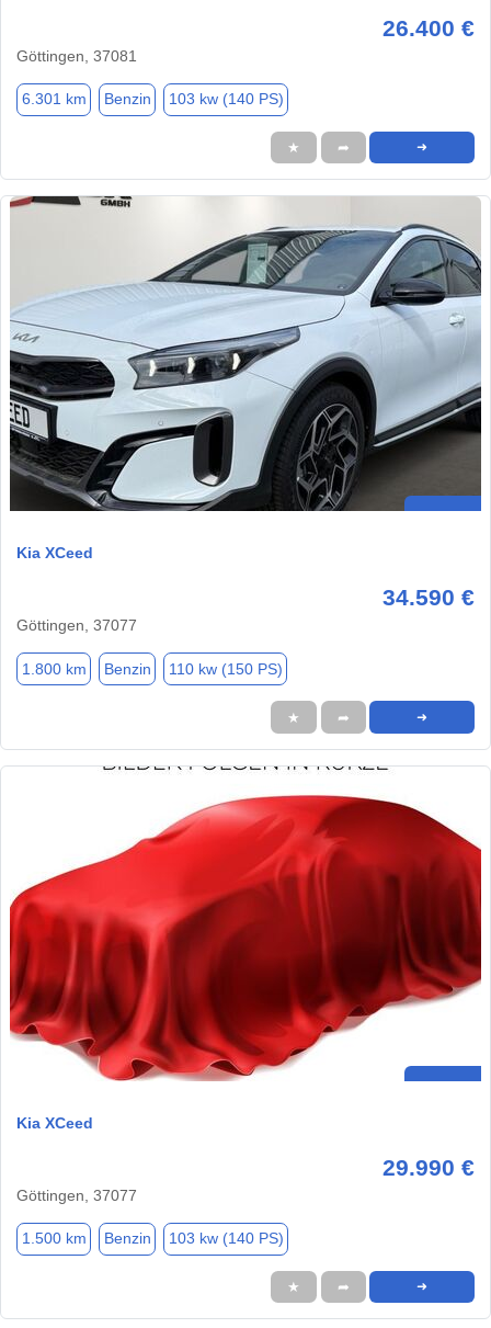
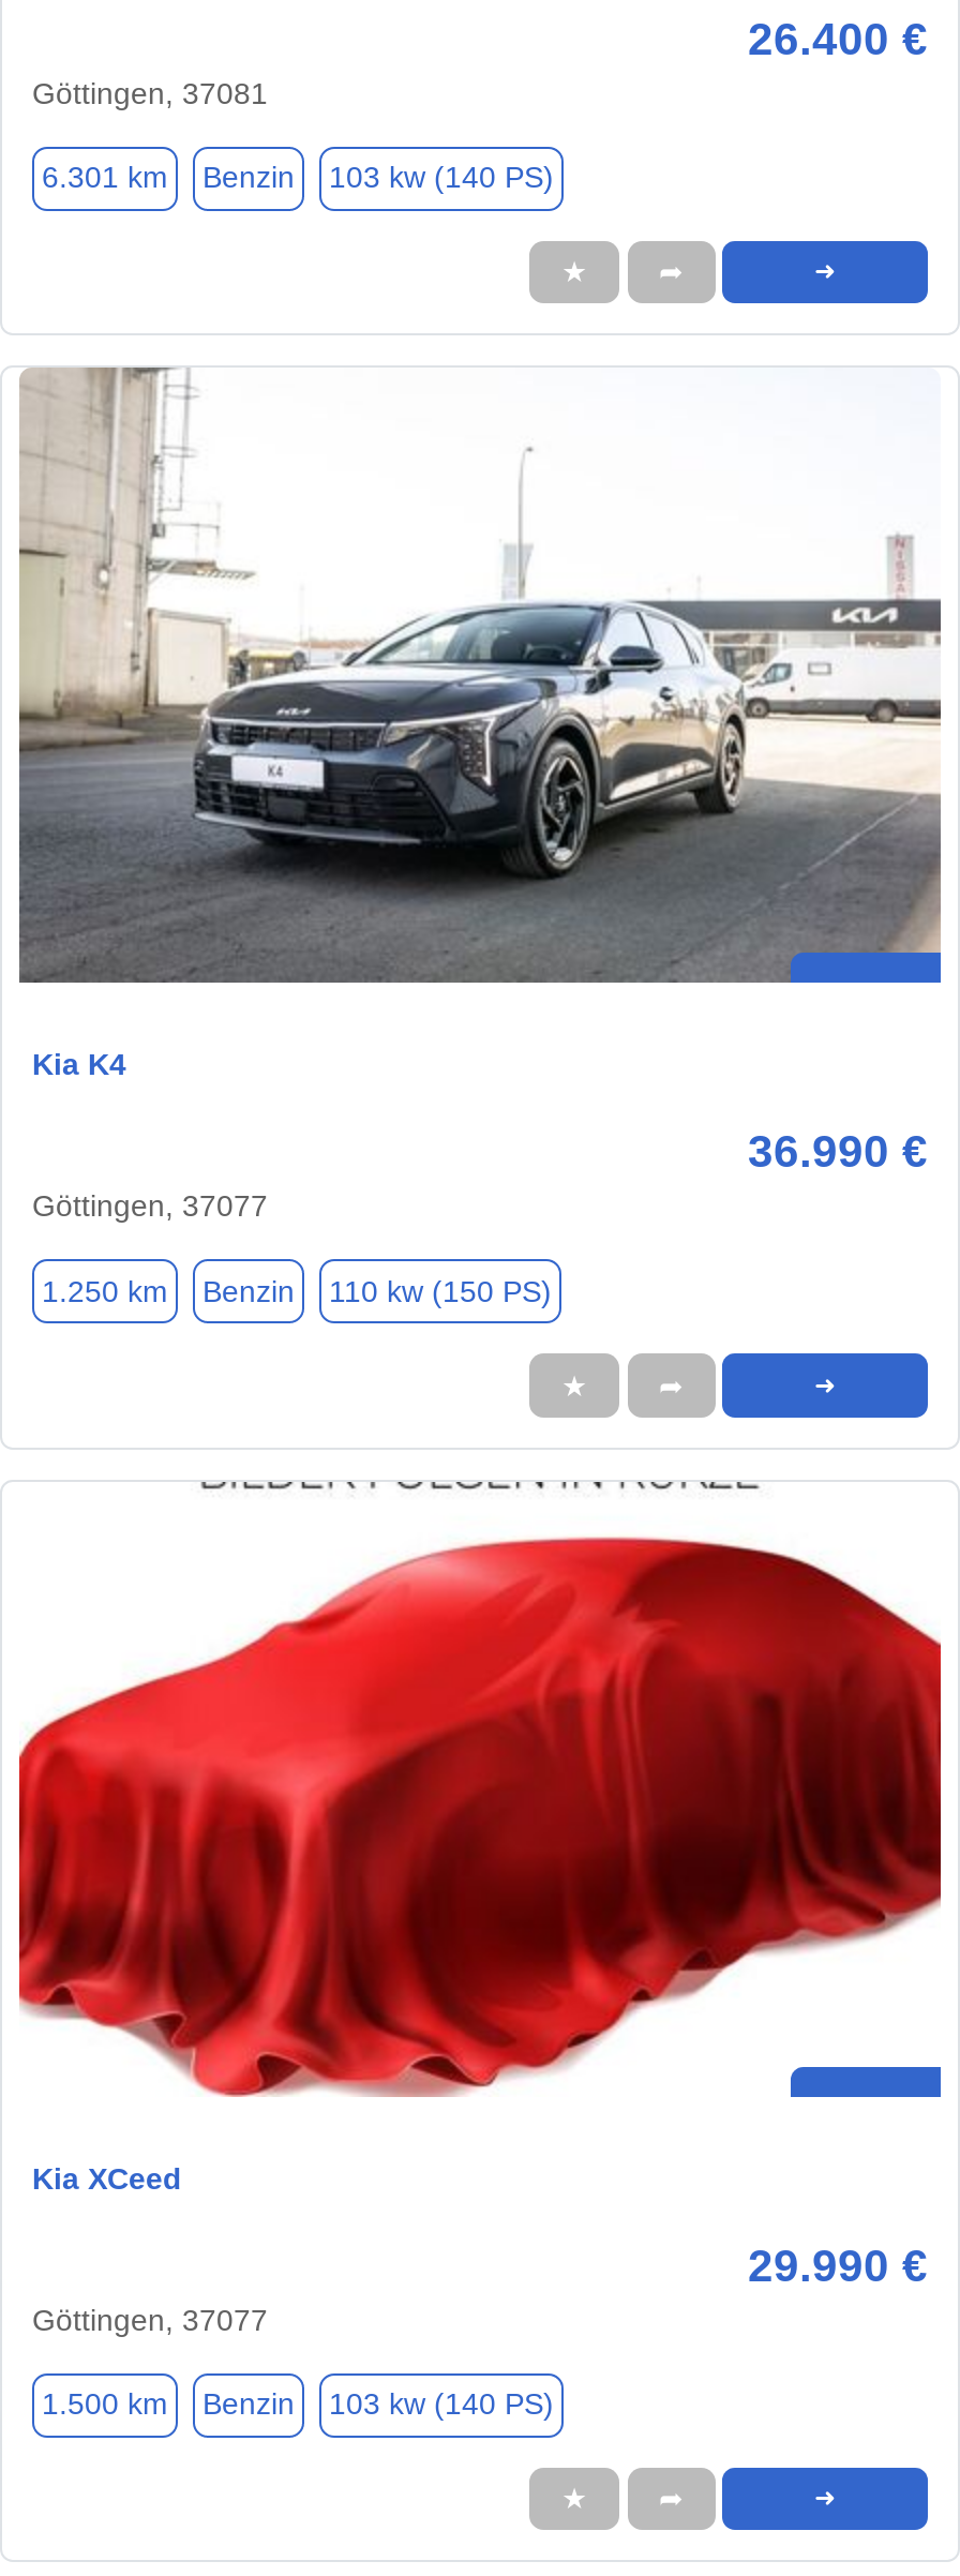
[10,195,482,562] [image] | Kia XCeed -> [19,368,941,1082] [image] | Kia K4
[382,585,475,610] 34.590 € -> [748,1127,928,1177] 36.990 €
[21,660,282,678] 1.800 km Benzin 110 kw (150 PS) -> [42,1274,552,1308] 1.250 km Benzin 110 kw (150 PS)

